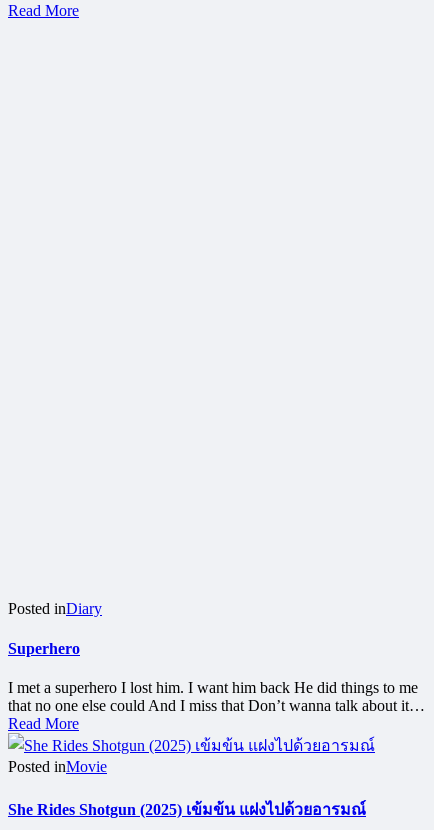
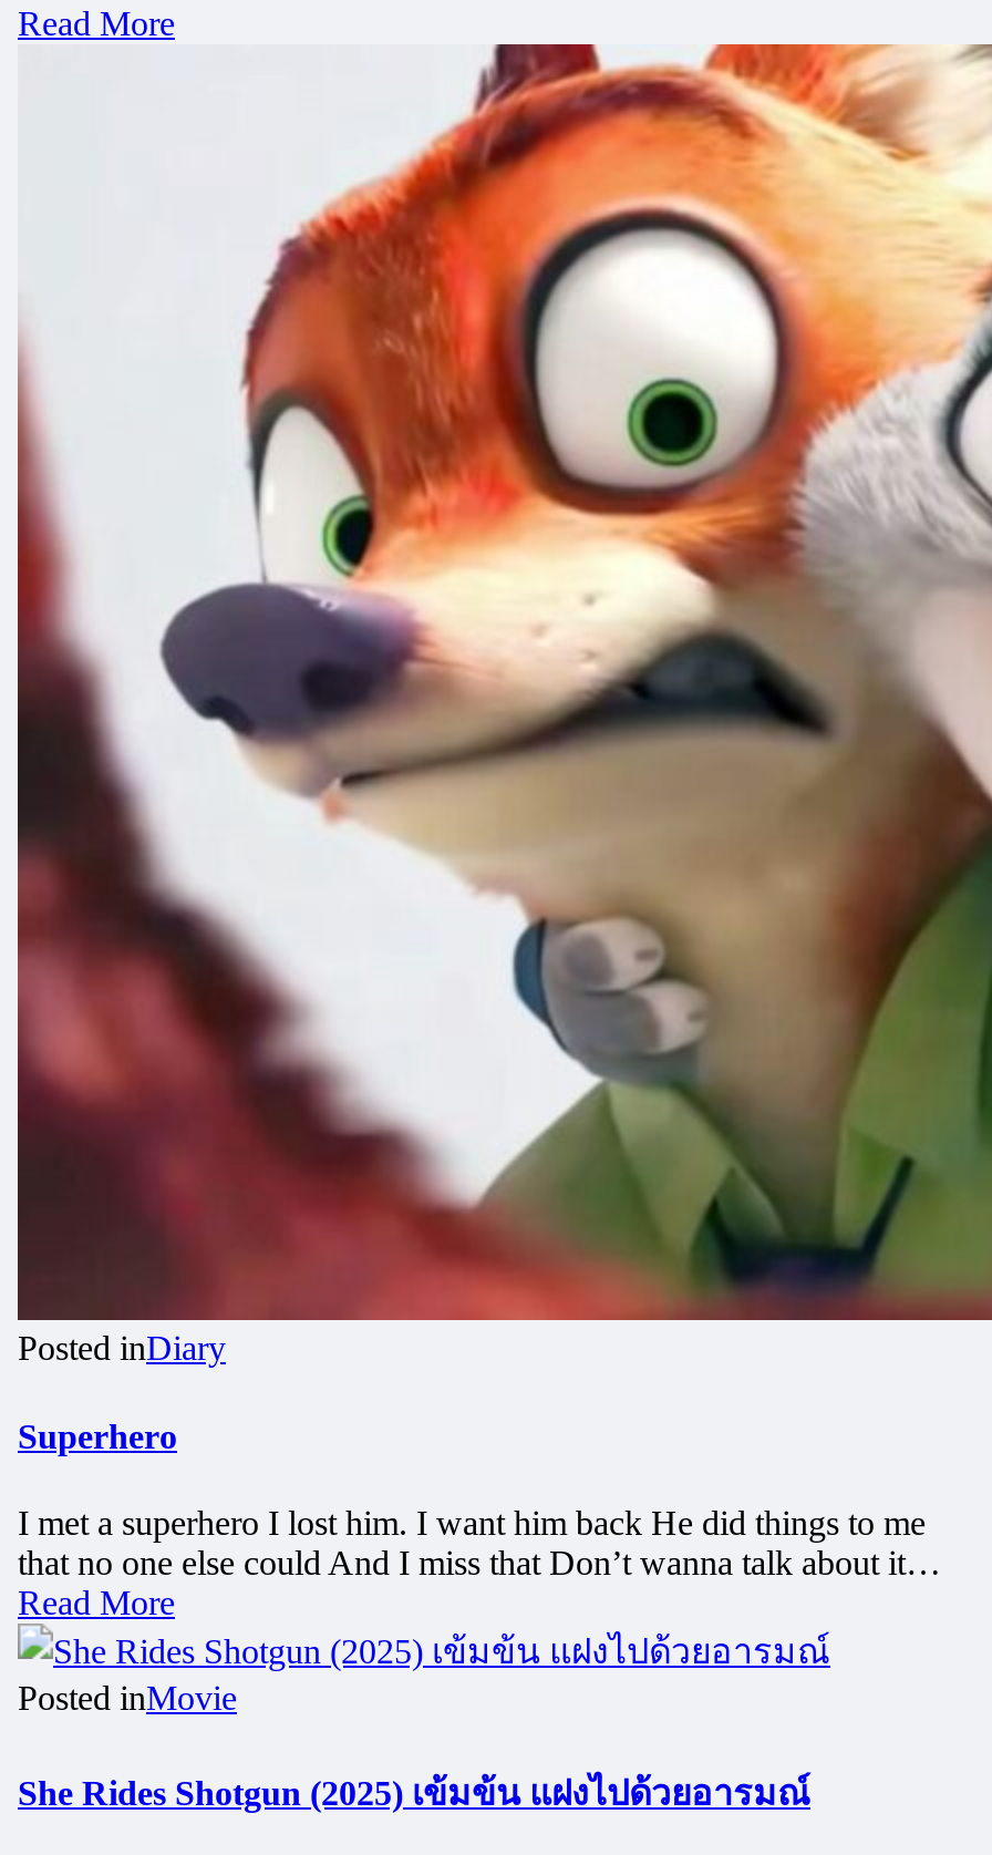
none -> [15,42,985,1322] [image]

